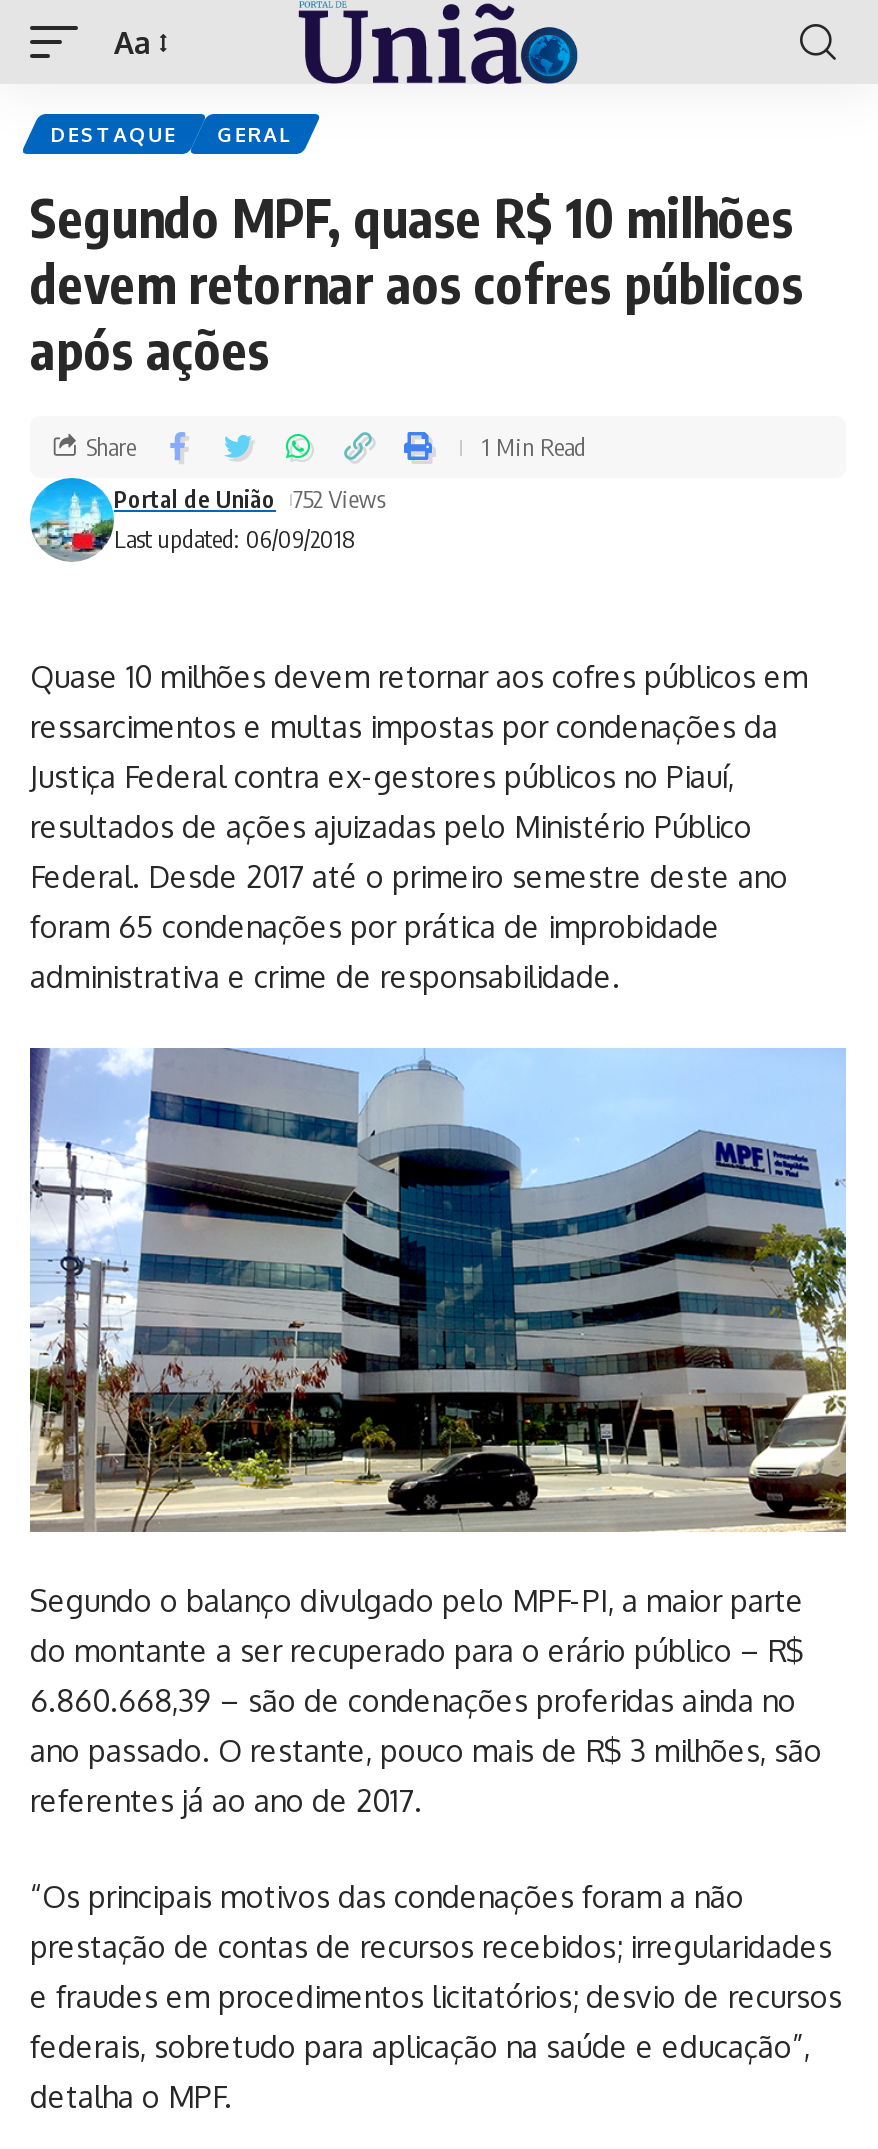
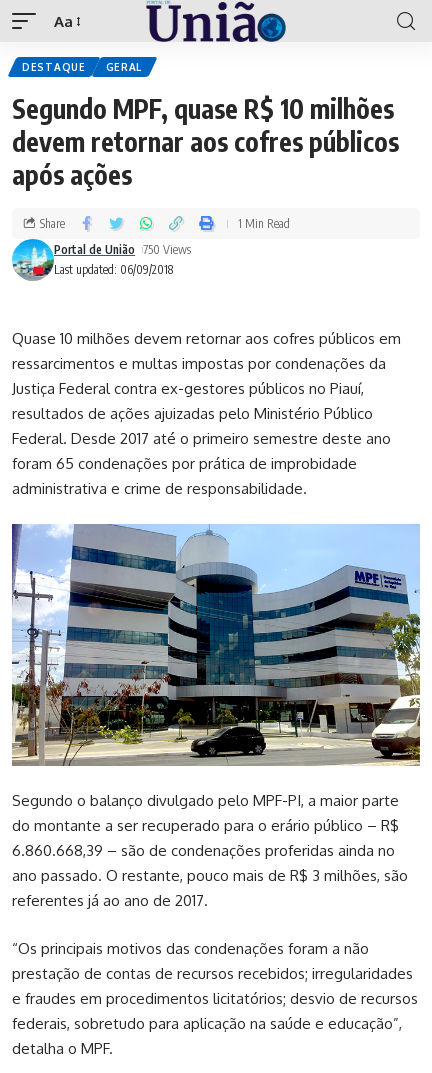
[114,484,384,514] Portal de União 752 Views -> [54,242,191,257] Portal de União 750 Views

